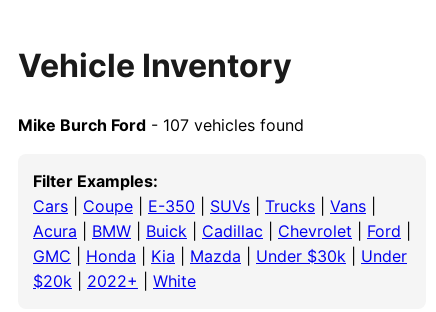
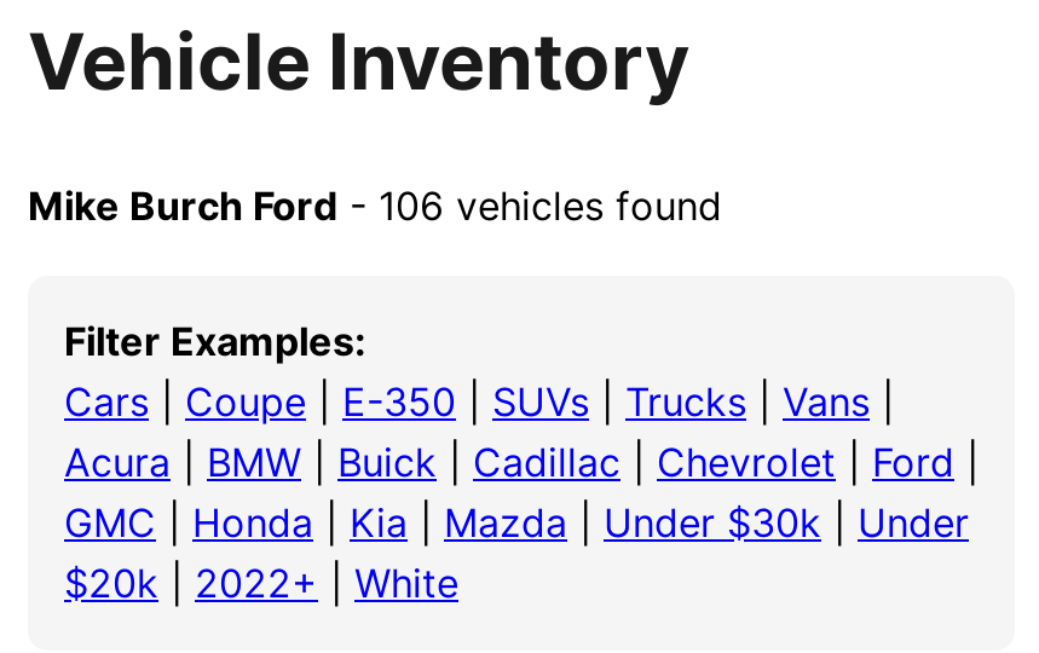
[18,115,304,135] Mike Burch Ford - 107 vehicles found -> [28,181,722,230] Mike Burch Ford - 106 vehicles found

